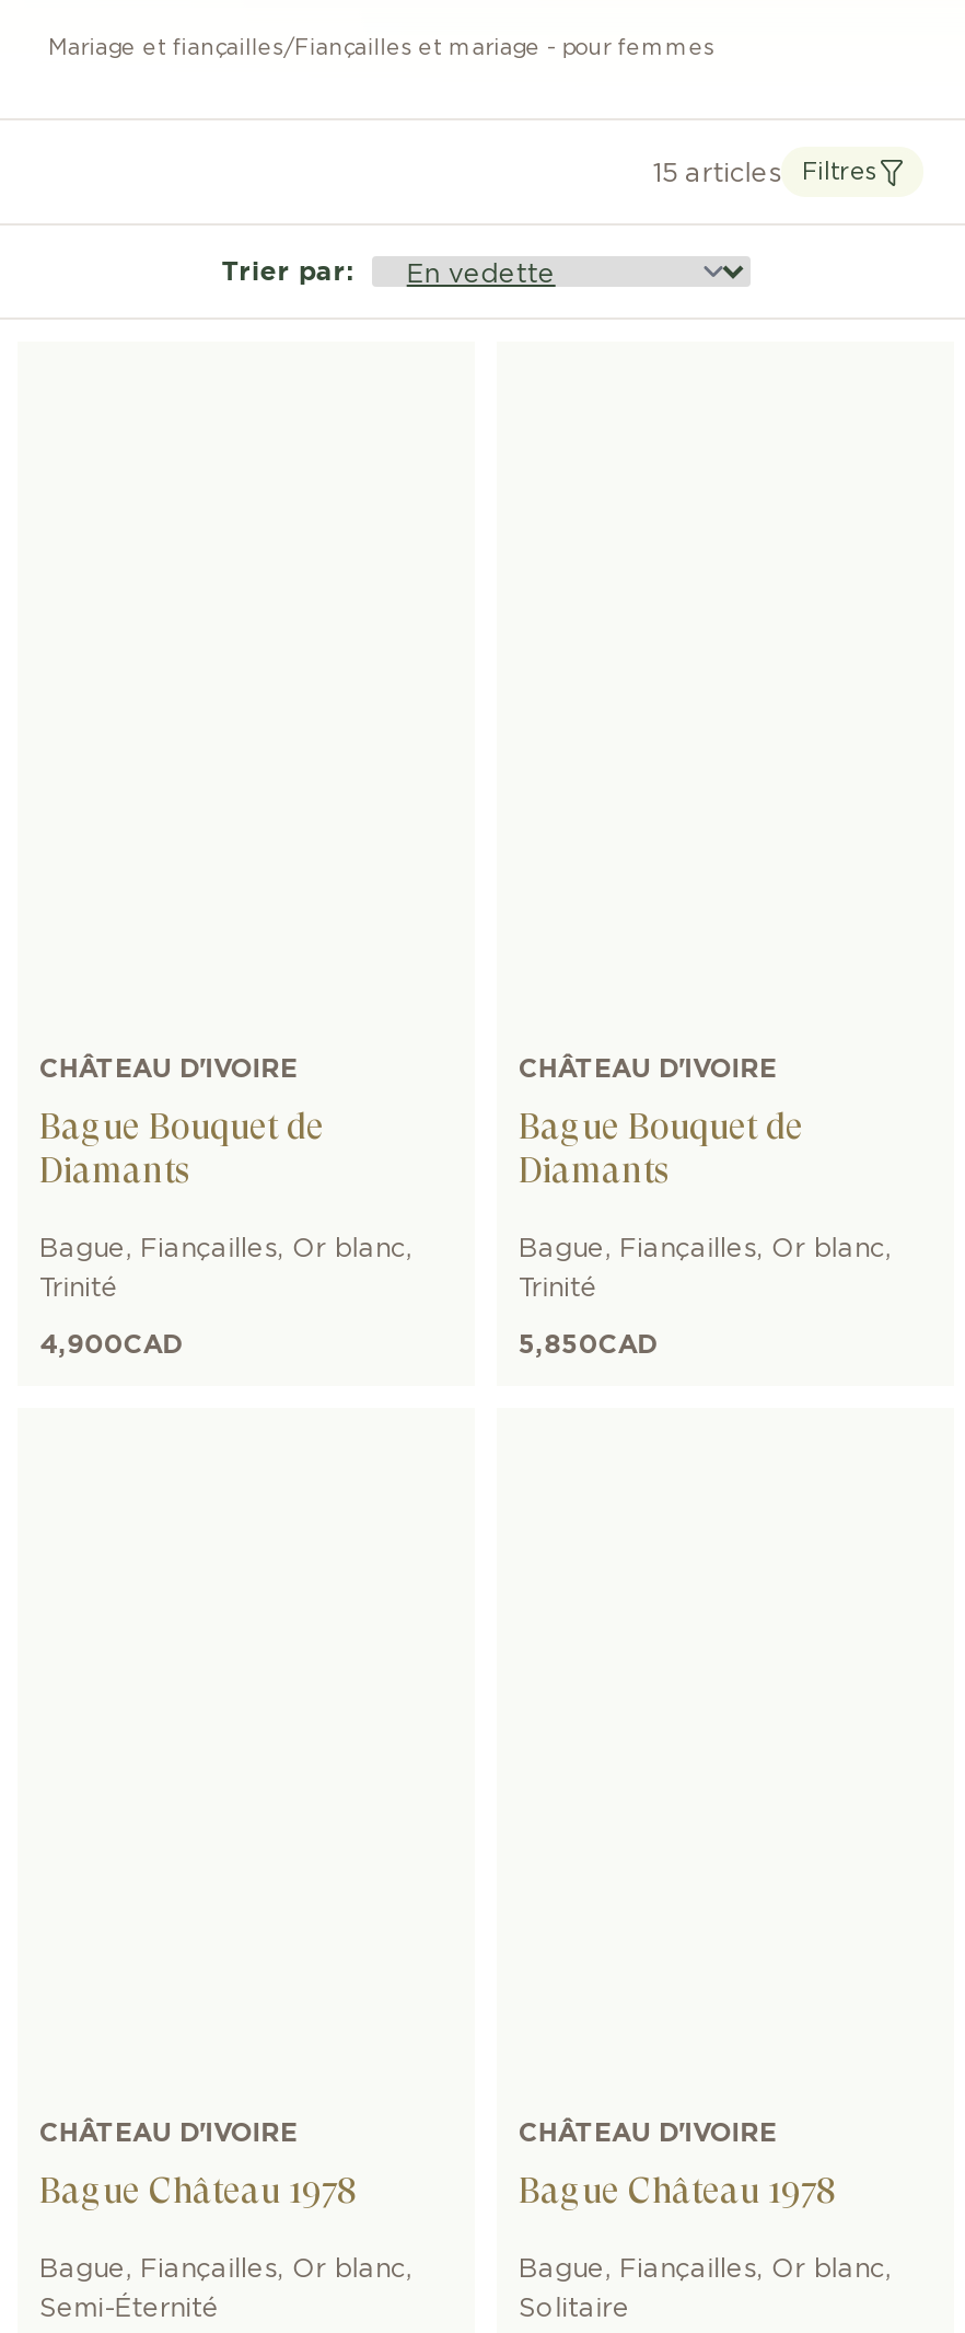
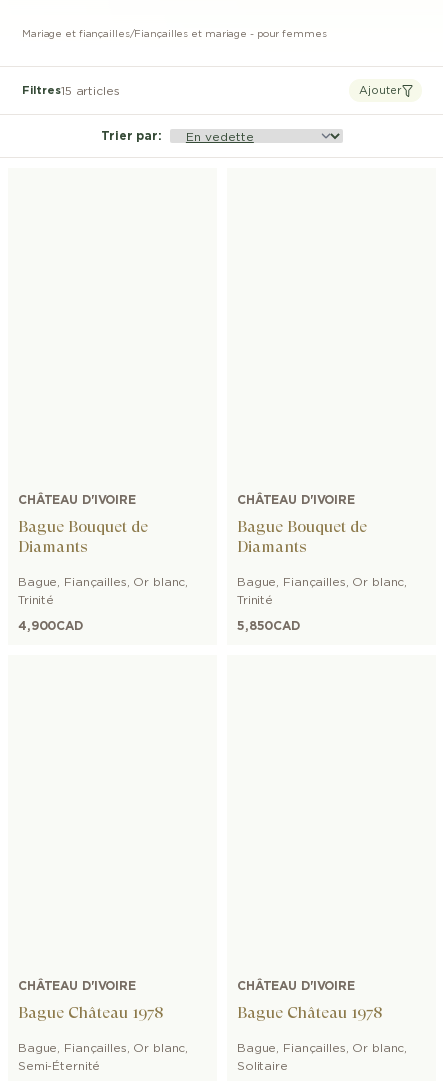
[653,159,879,185] 15 articles | Filtres -> [22,84,401,96] Filtres15 articles | Ajouter

